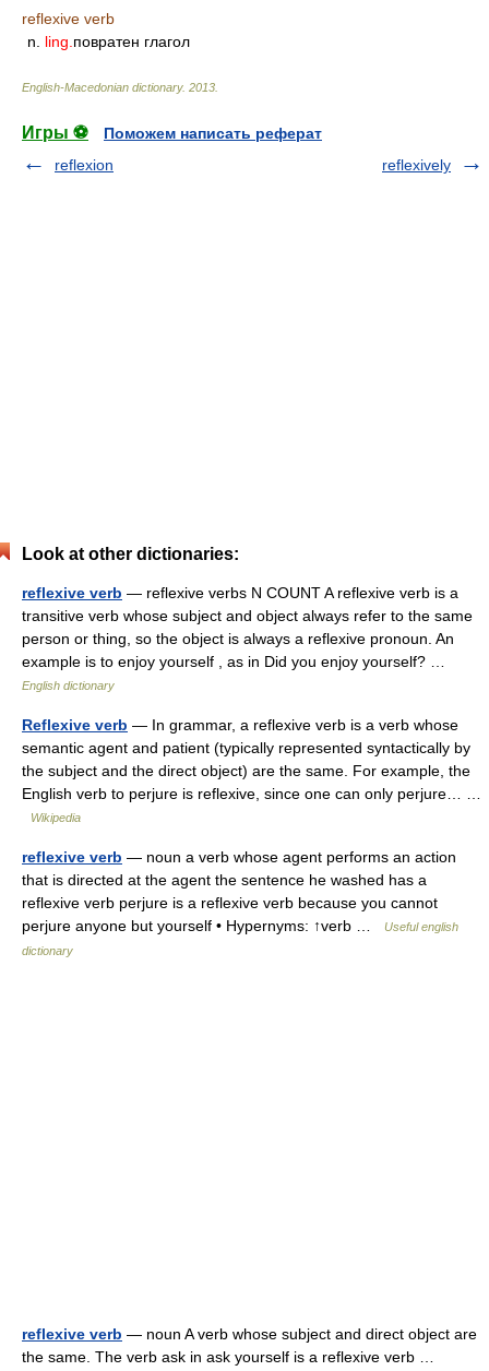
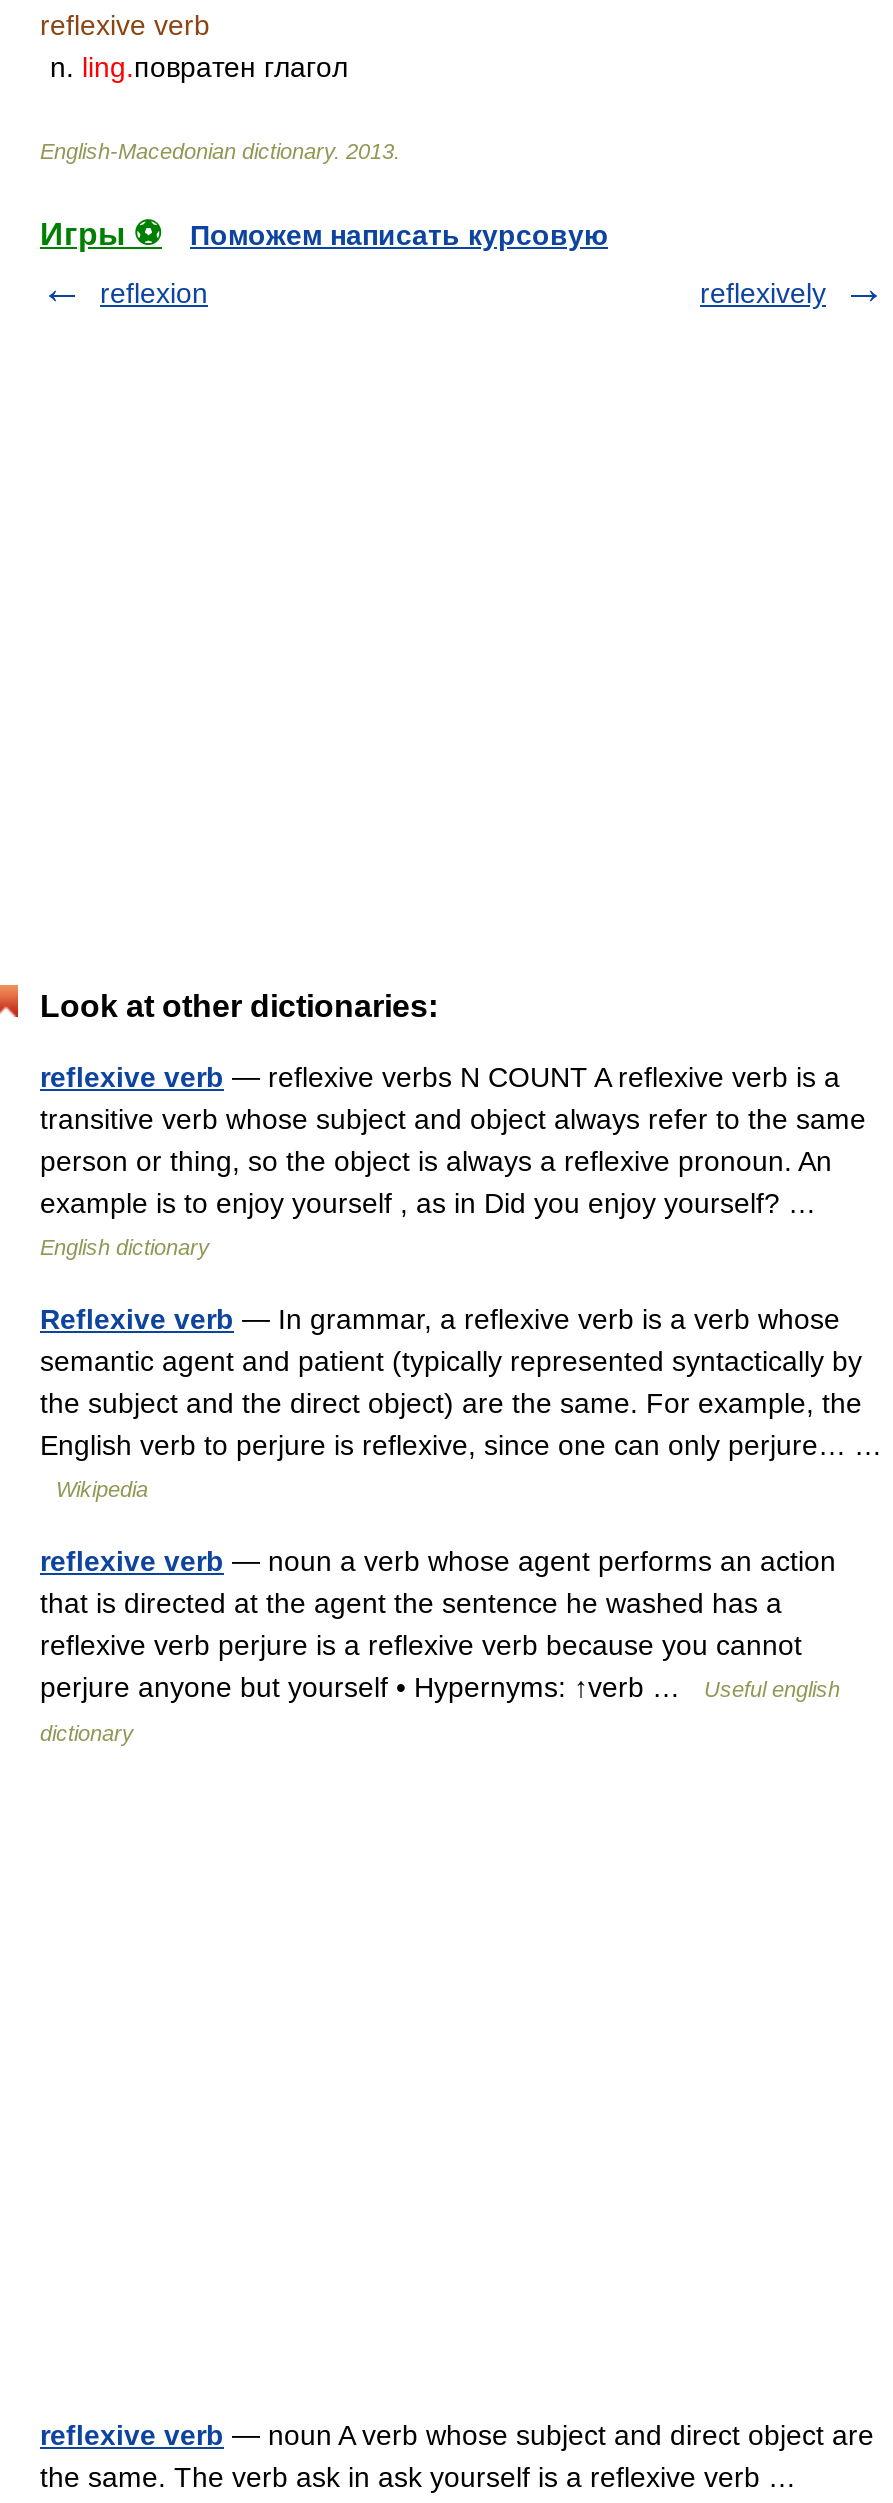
[104,124,322,142] Поможем написать реферат -> [190,219,608,251] Поможем написать курсовую

